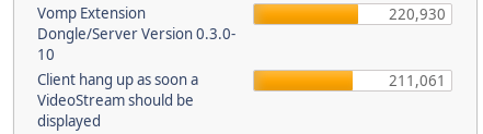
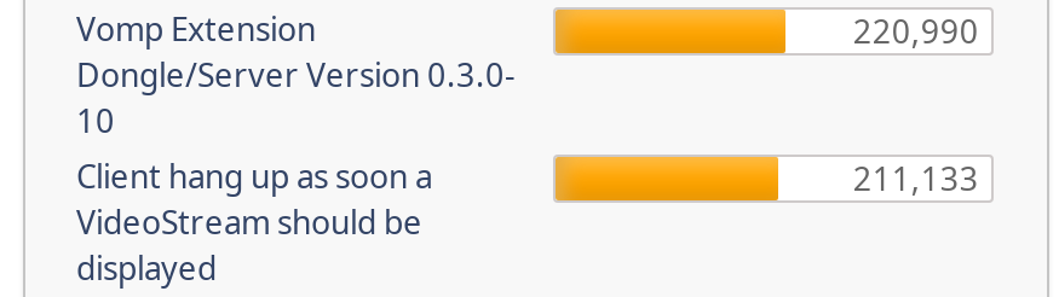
[389,4,446,24] 220,930 -> [853,10,979,53] 220,990
[389,71,446,90] 211,061 -> [853,157,979,200] 211,133

